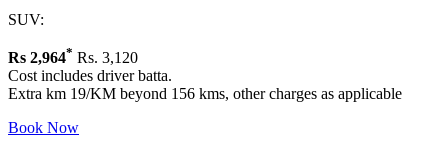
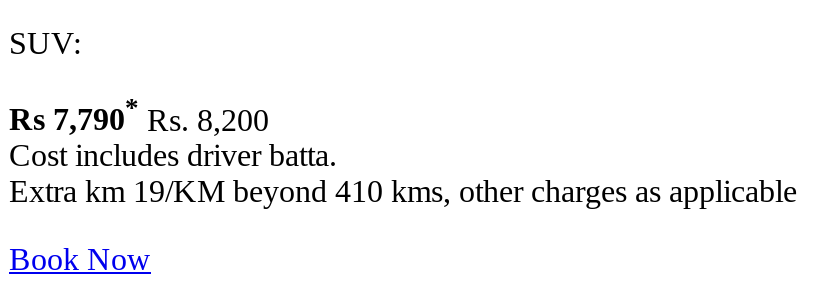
[8,45,138,66] Rs 2,964* Rs. 3,120 -> [9,94,269,136] Rs 7,790* Rs. 8,200
[8,85,402,102] Extra km 19/KM beyond 156 kms, other charges as applicable -> [9,174,797,208] Extra km 19/KM beyond 410 kms, other charges as applicable

